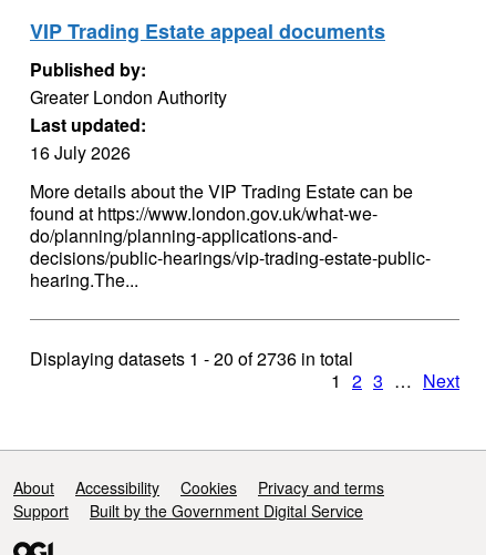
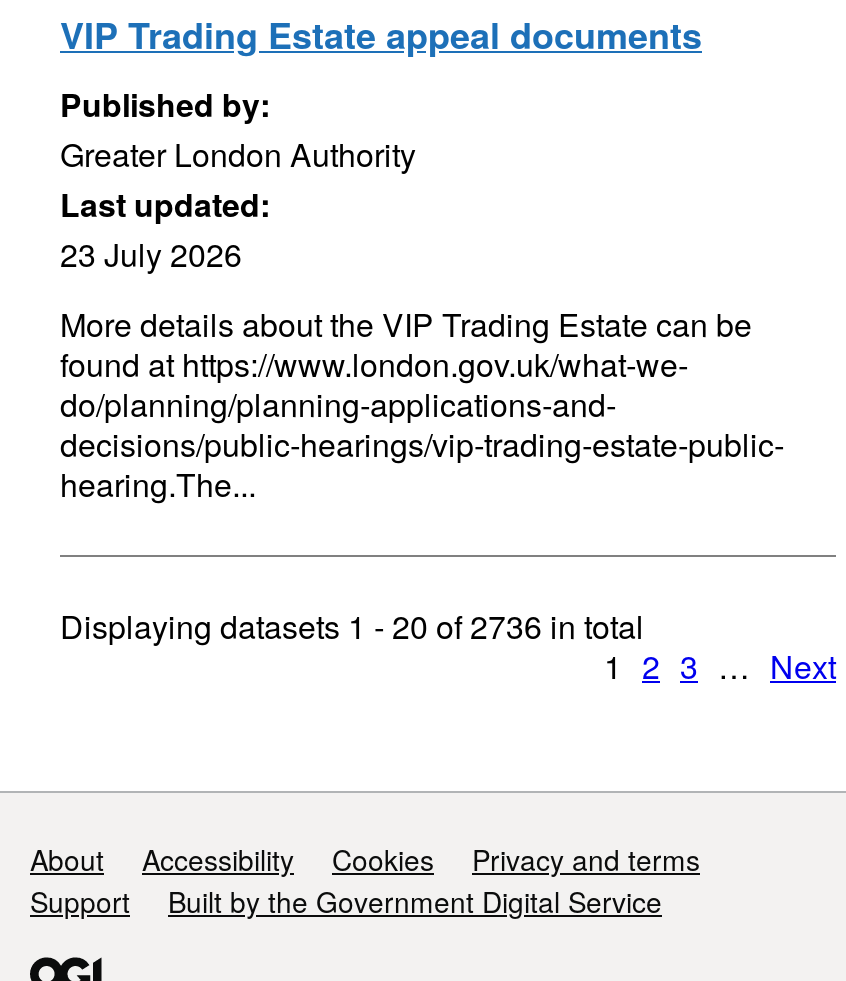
[30,140,131,165] 16 July 2026 -> [60,231,242,277] 23 July 2026

